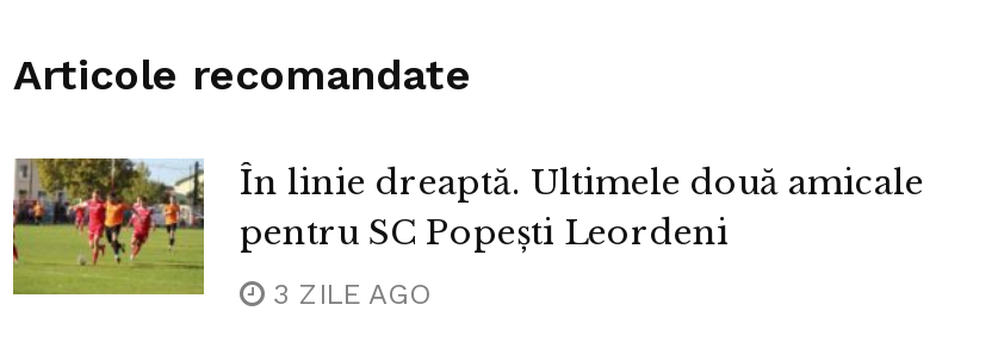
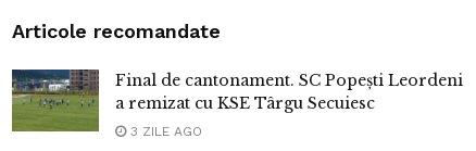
[11,156,924,294] [image] | În linie dreaptă. Ultimele două amicale | pentru SC Popești Leordeni -> [11,68,463,131] [image] | Final de cantonament. SC Popești Leordeni | a remizat cu KSE Târgu Secuiesc

